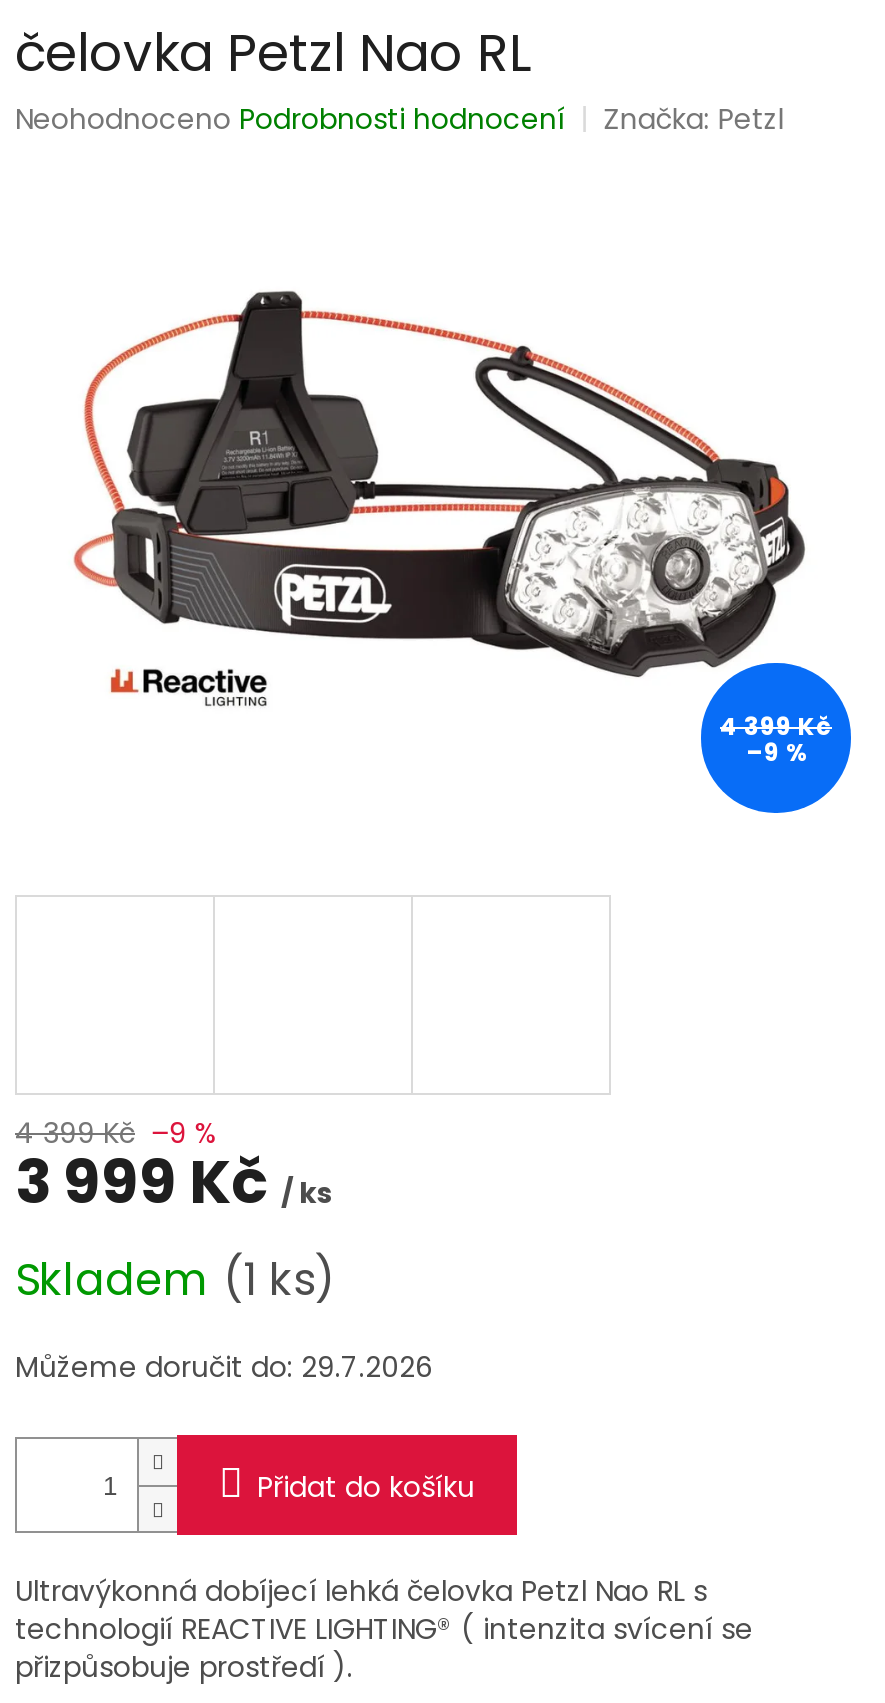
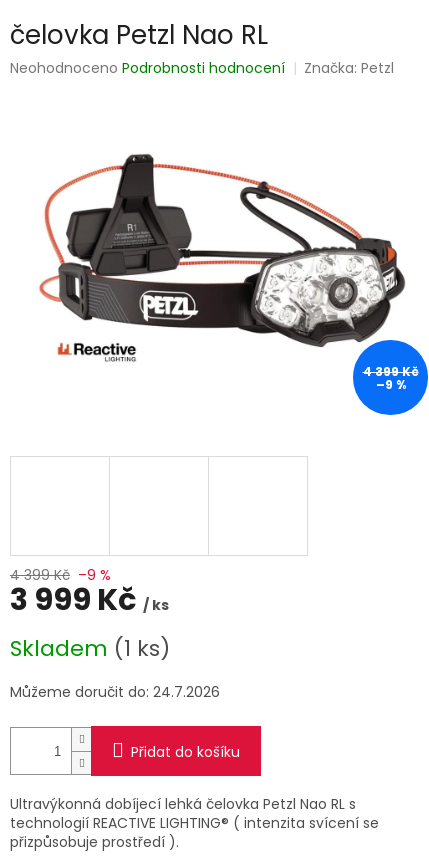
[15,1348,433,1388] Můžeme doručit do: 29.7.2026 -> [10,682,220,702] Můžeme doručit do: 24.7.2026

